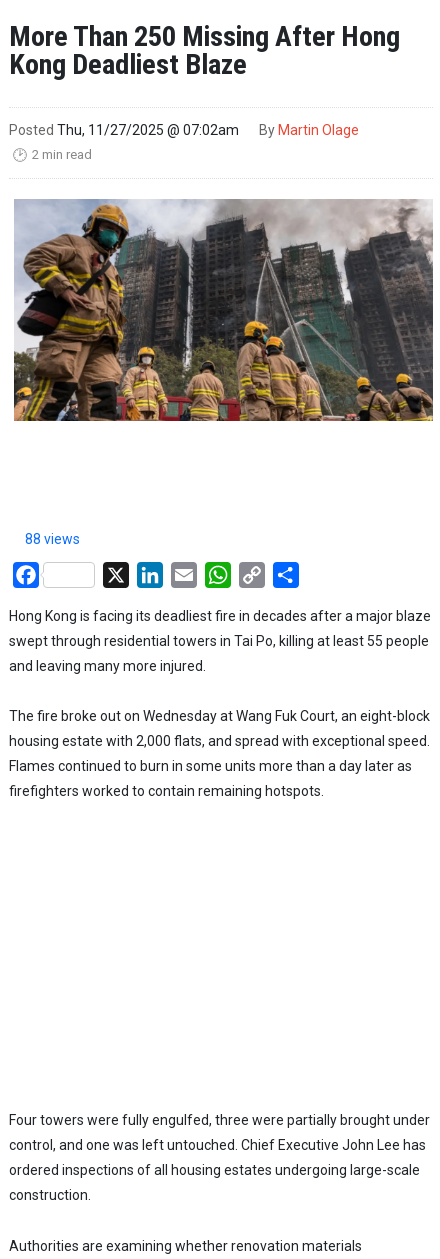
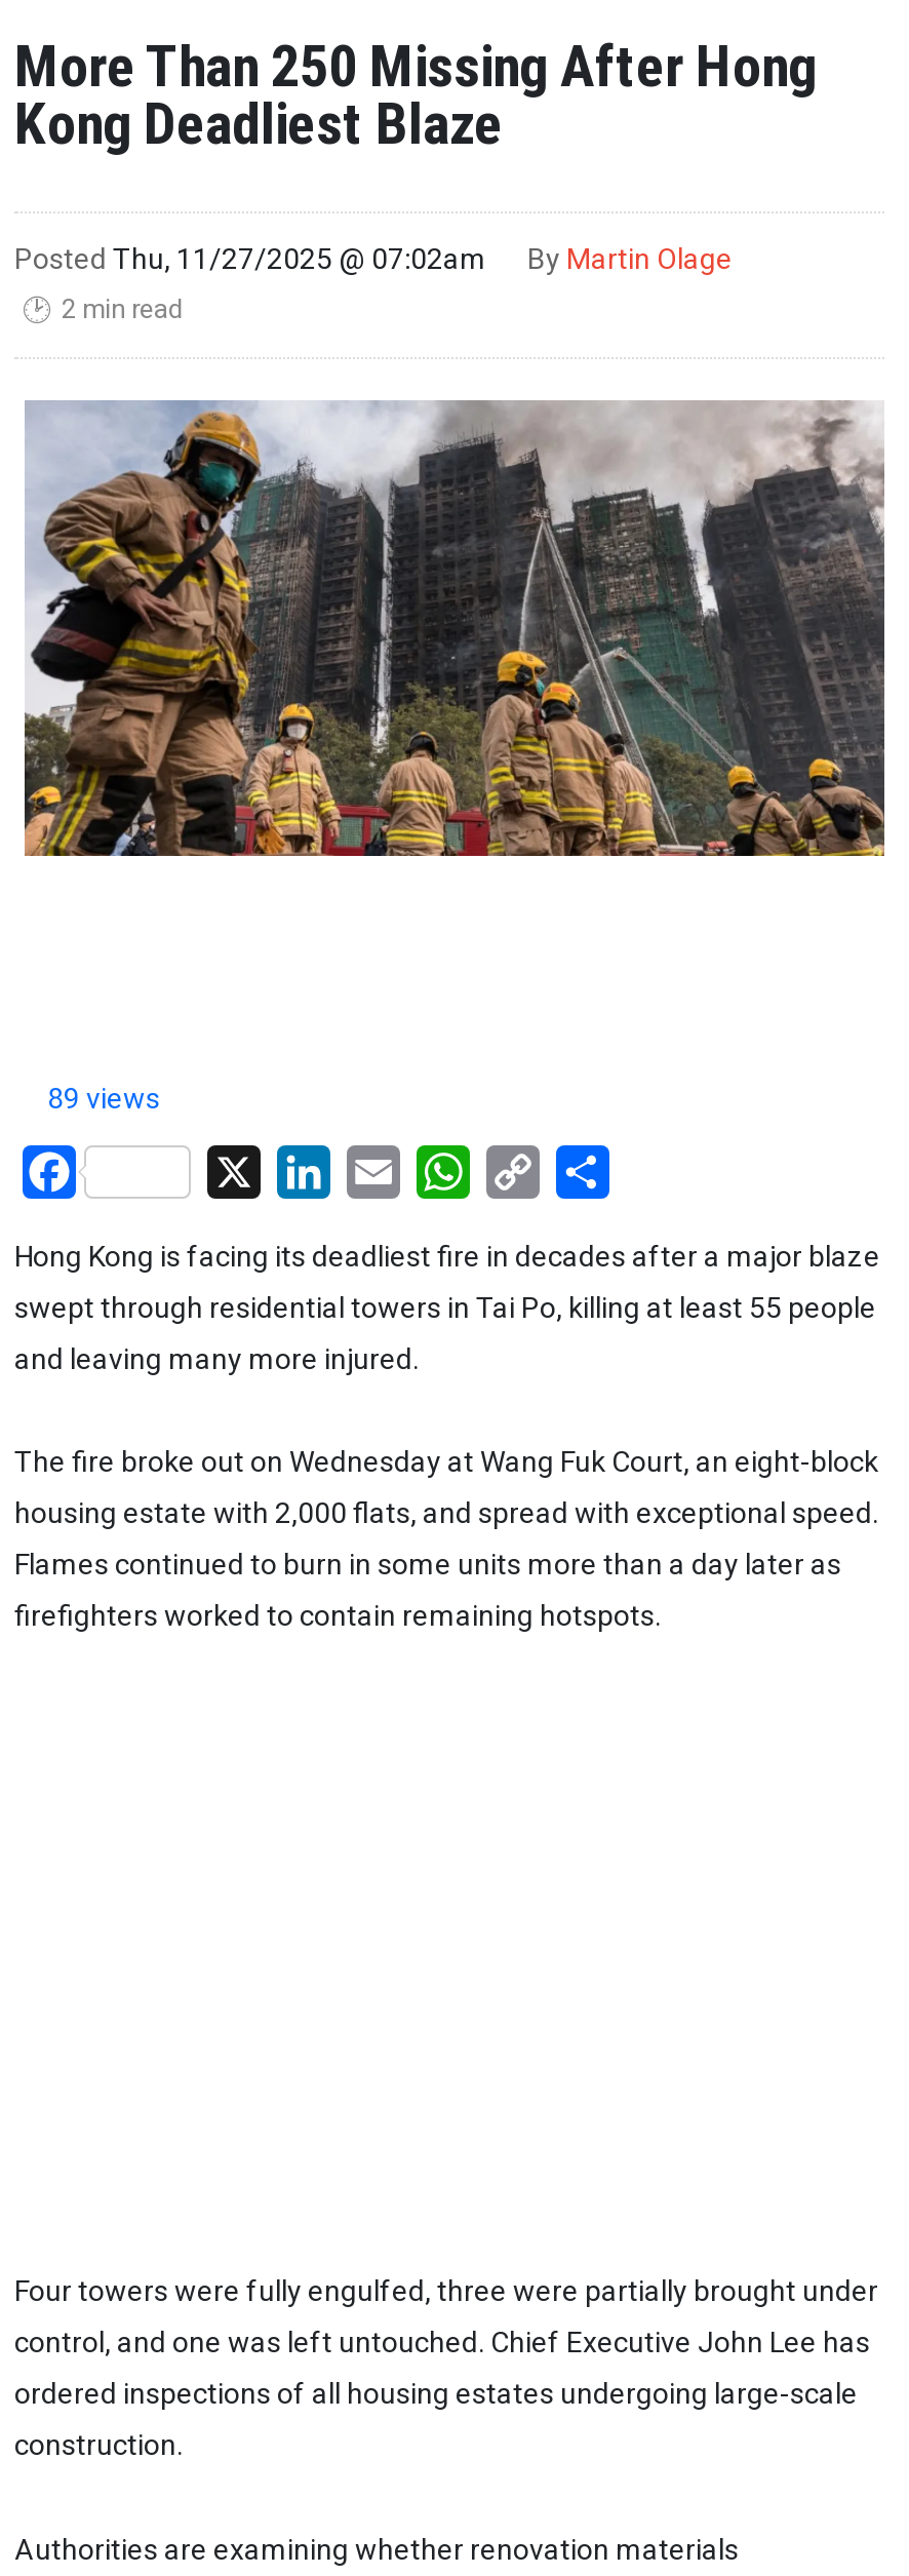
[25,531,80,547] 88 views -> [47,1081,160,1114] 89 views

